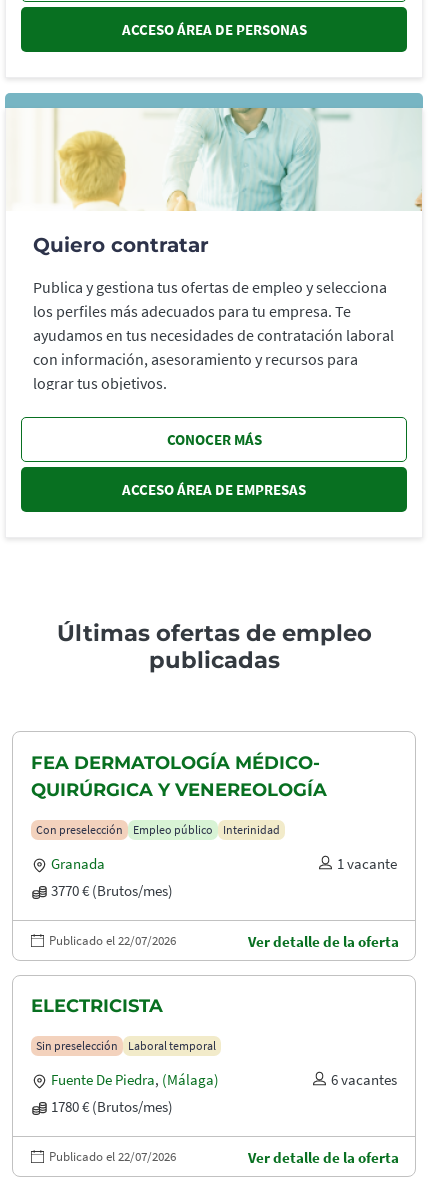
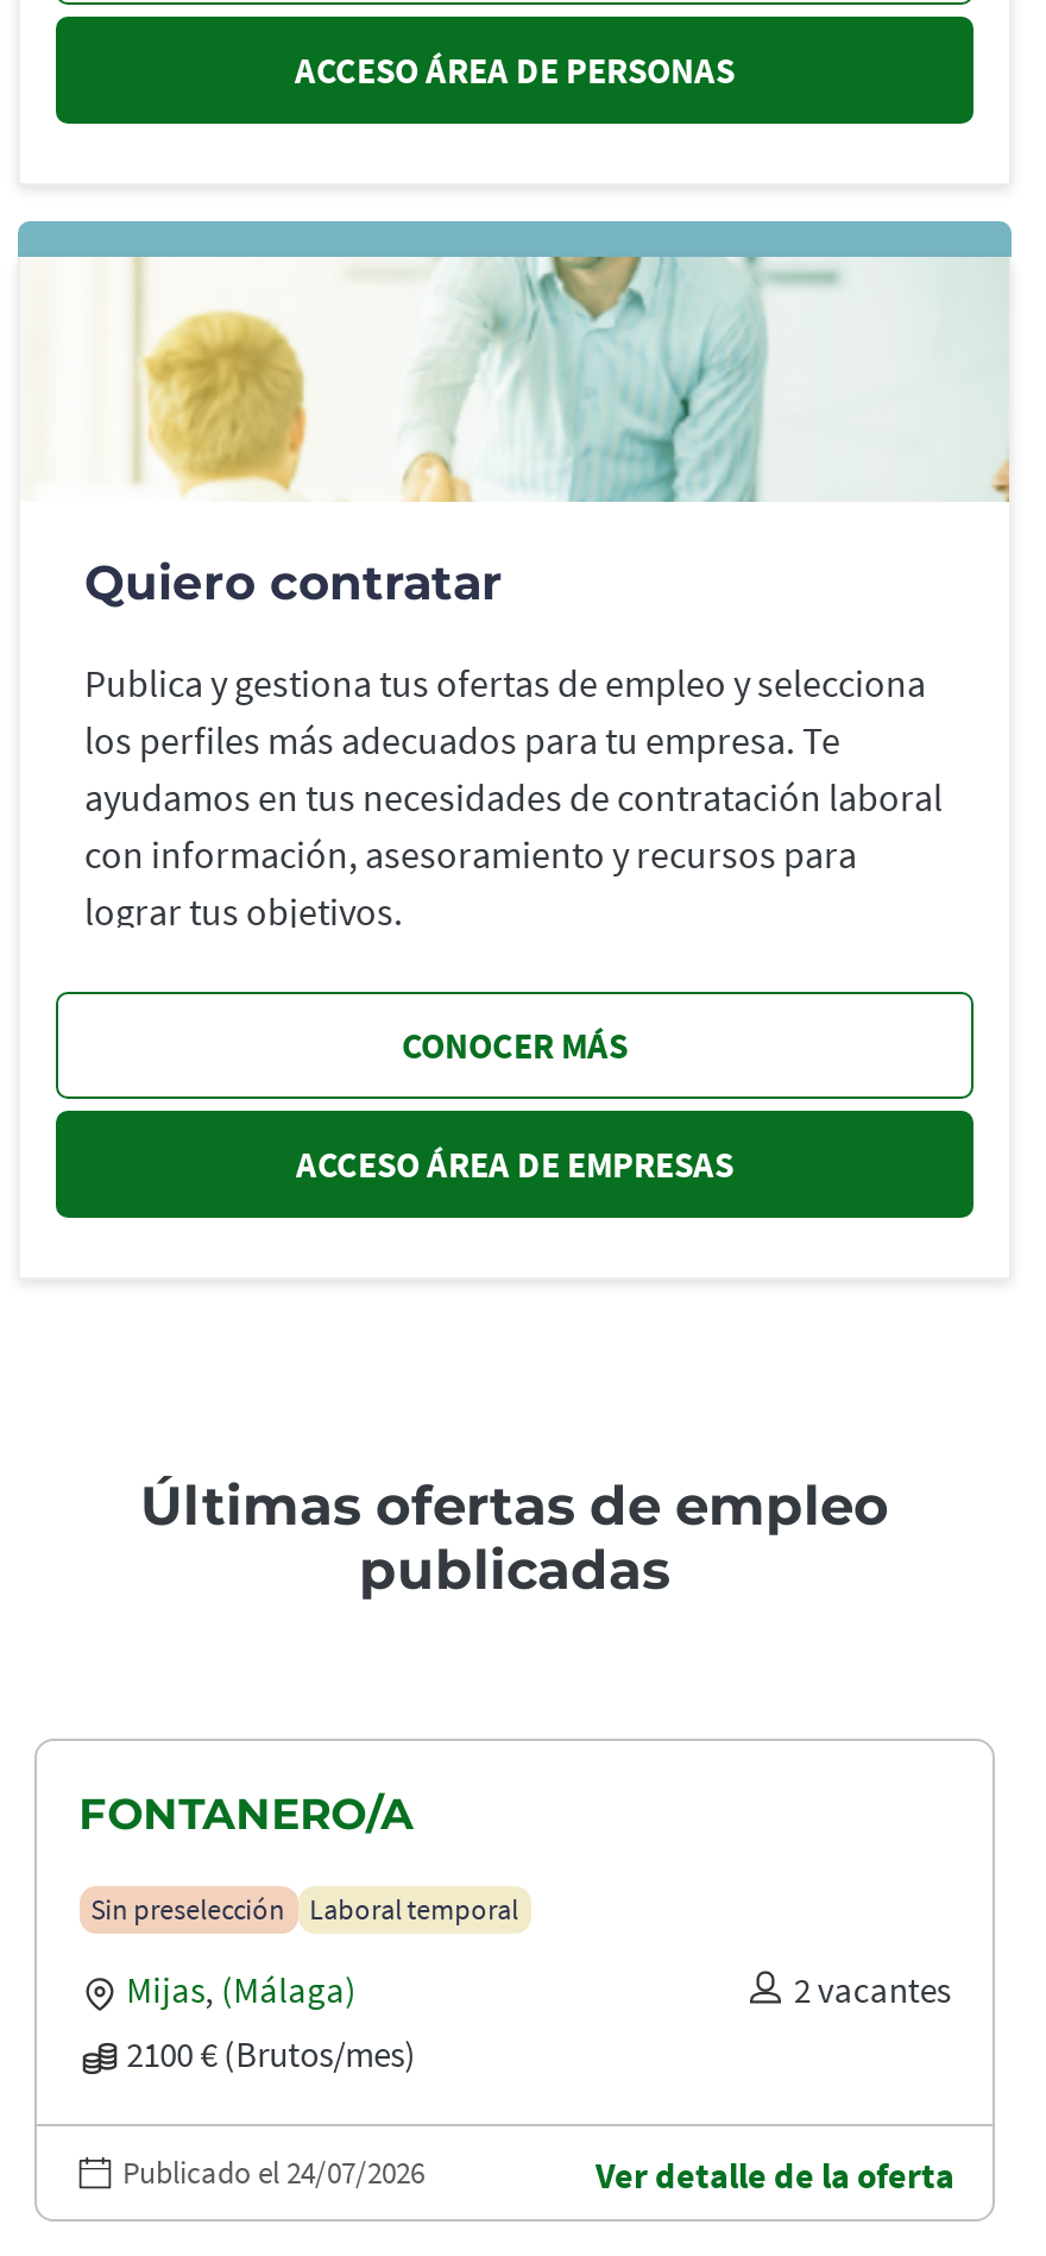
[31,752,399,1017] FEA DERMATOLOGÍA MÉDICO- | QUIRÚRGICA Y VENEREOLOGÍA | Con preselección | Empleo público | Interinidad | Granada | 1 vacante | 3770 € (Brutos/mes) | Publicado el 22/07/2026 | Ver detalle de la oferta | ELECTRICISTA -> [79,1788,414,1840] FONTANERO/A
[51,1070,397,1116] Fuente De Piedra, (Málaga) | 6 vacantes | 1780 € (Brutos/mes) -> [126,1966,951,2075] Mijas, (Málaga) | 2 vacantes | 2100 € (Brutos/mes)
[49,1148,176,1165] Publicado el 22/07/2026 -> [122,2152,424,2192] Publicado el 24/07/2026

